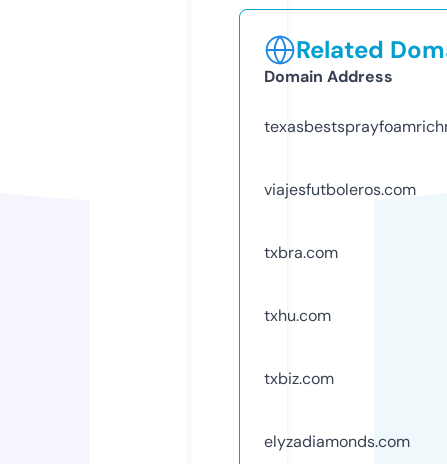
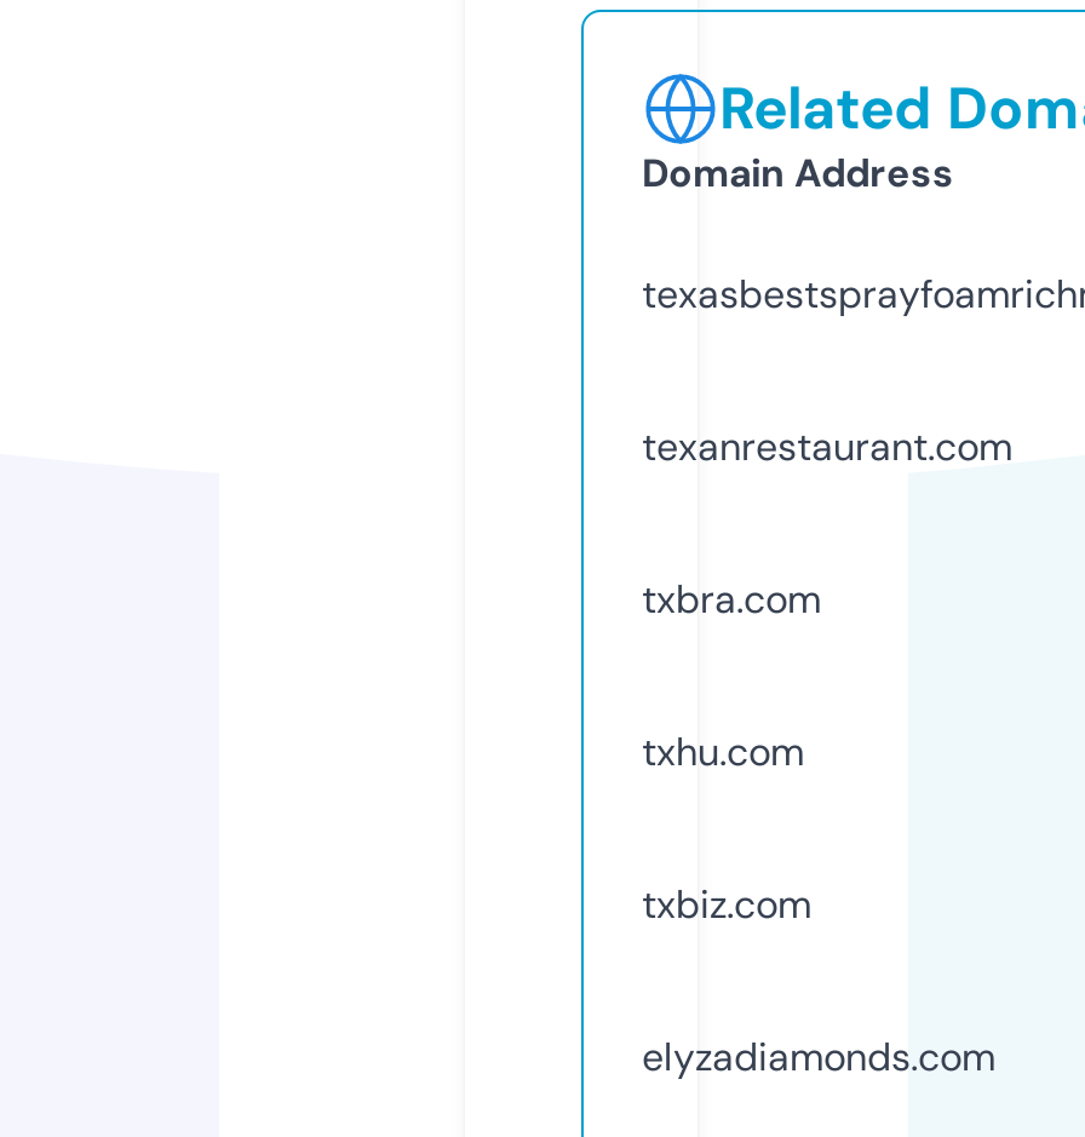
[264,179,416,200] viajesfutboleros.com -> [642,421,1012,472] texanrestaurant.com

